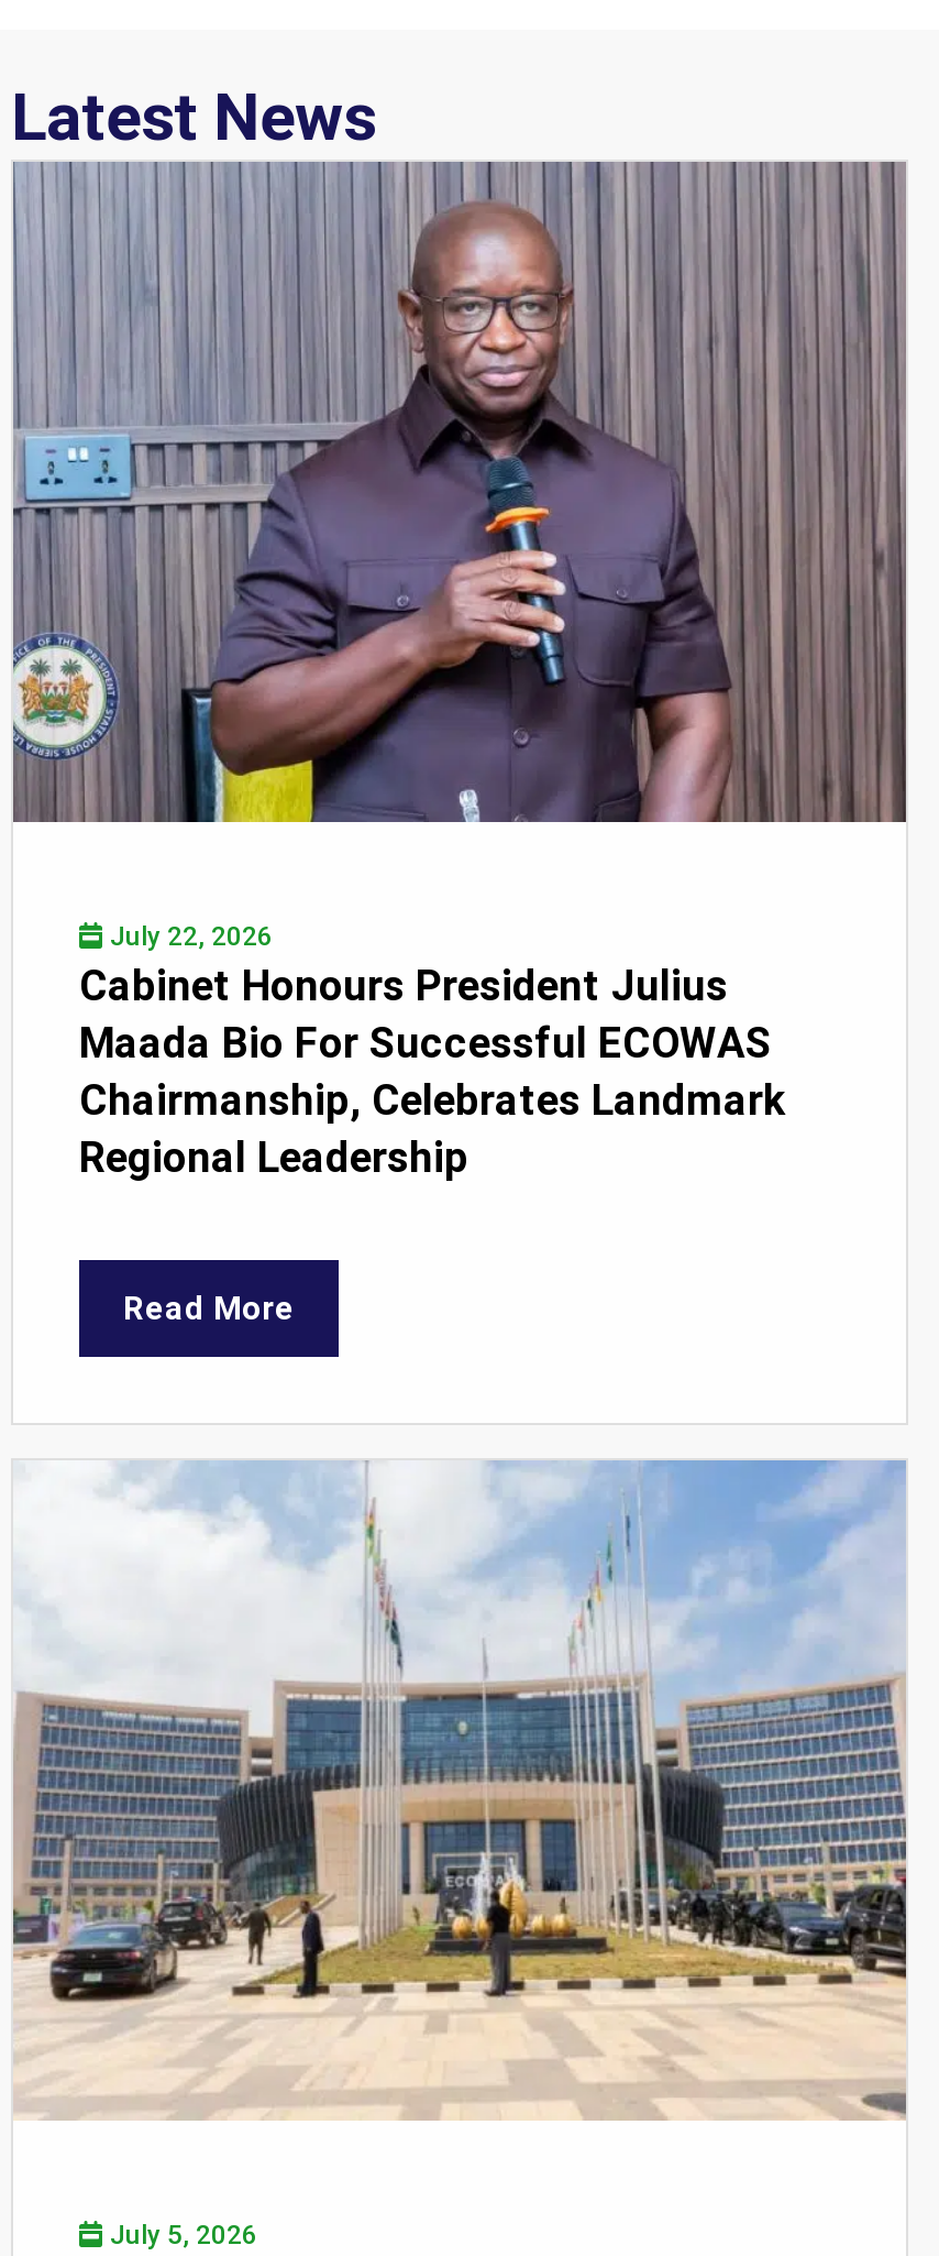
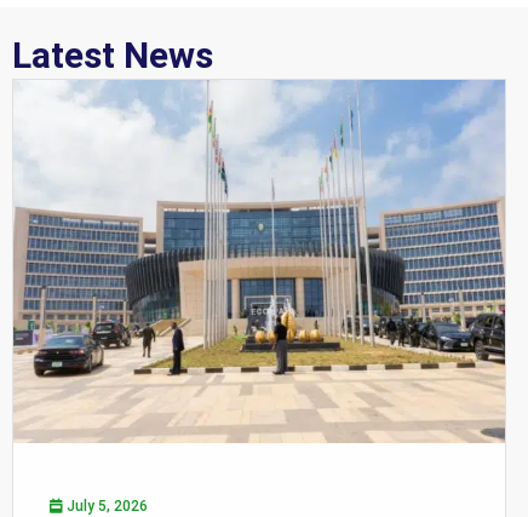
[11,161,908,823] [image] -> none
[79,922,785,1329] July 22, 2026 | Cabinet Honours President Julius | Maada Bio For Successful ECOWAS | Chairmanship, Celebrates Landmark | Regional Leadership | Read More -> none

